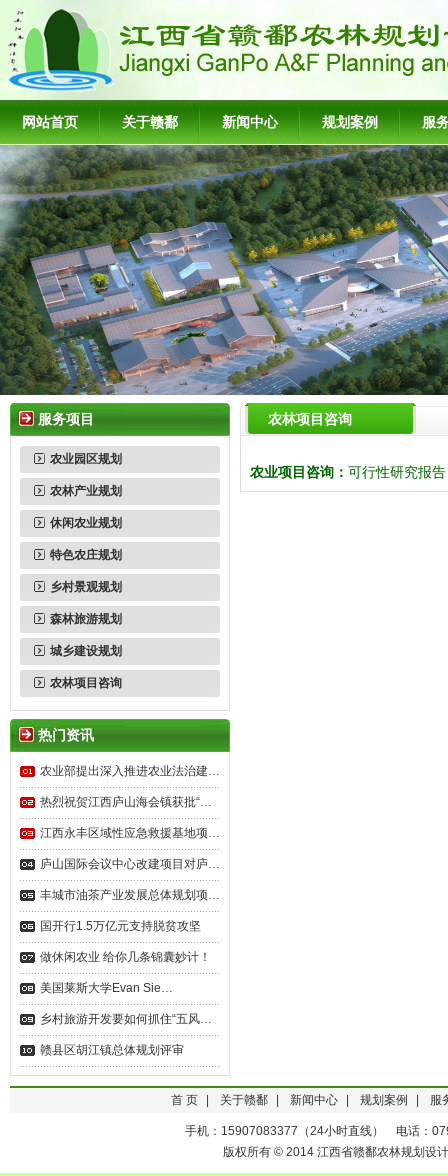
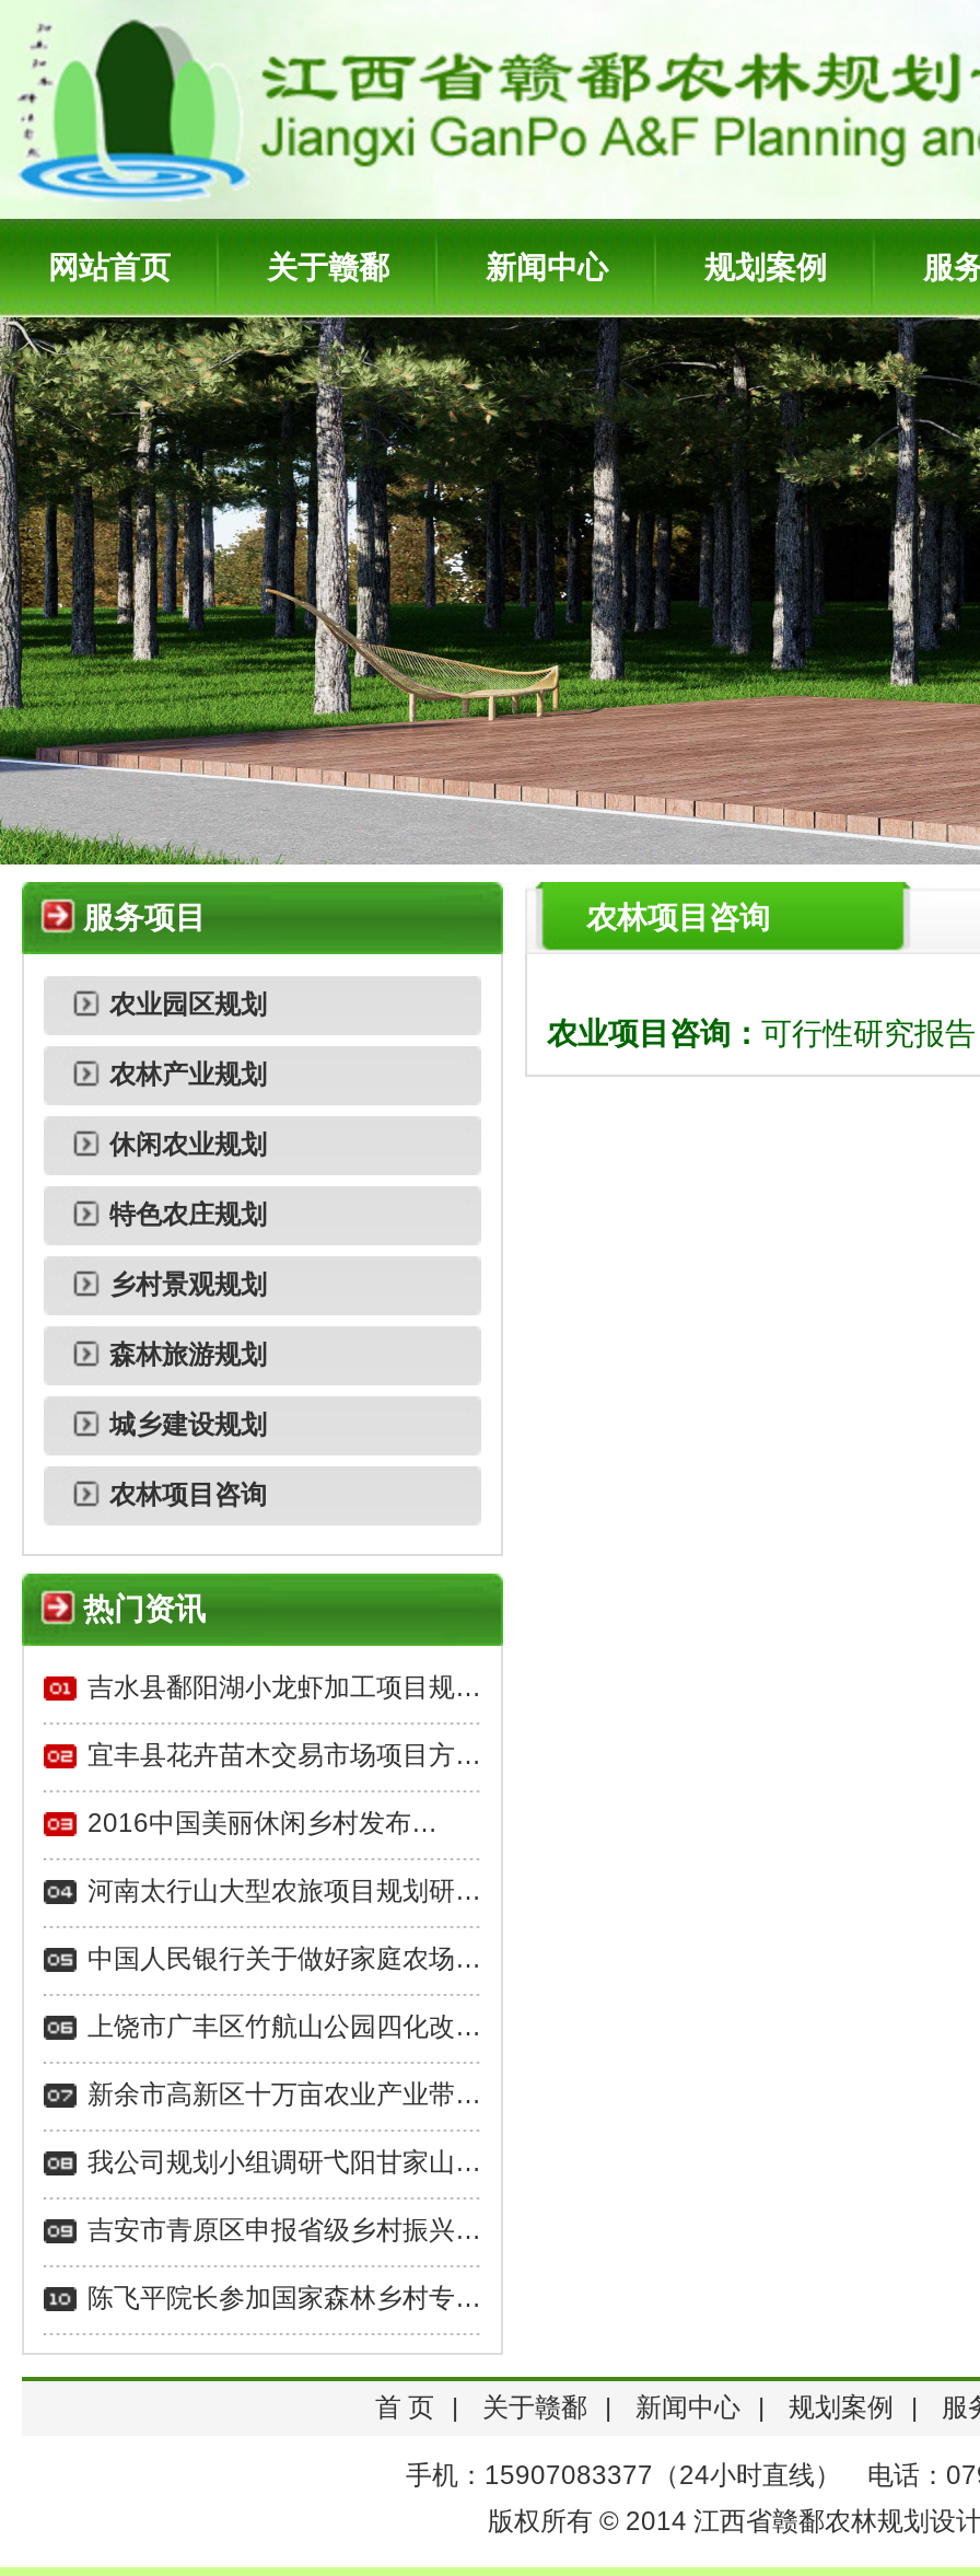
[3,144,445,395] [image] -> [7,315,973,865] [image]
[40,764,220,778] 农业部提出深入推进农业法治建… -> [87,1672,481,1703] 吉水县鄱阳湖小龙虾加工项目规…
[40,795,212,809] 热烈祝贺江西庐山海会镇获批“… -> [87,1740,481,1771] 宜丰县花卉苗木交易市场项目方…
[40,826,220,840] 江西永丰区域性应急救援基地项… -> [87,1808,437,1838] 2016中国美丽休闲乡村发布…
[40,857,220,871] 庐山国际会议中心改建项目对庐… -> [87,1876,481,1906] 河南太行山大型农旅项目规划研…
[40,888,220,902] 丰城市油茶产业发展总体规划项… -> [87,1943,481,1974] 中国人民银行关于做好家庭农场…
[40,919,201,933] 国开行1.5万亿元支持脱贫攻坚 -> [87,2011,481,2042] 上饶市广丰区竹航山公园四化改…
[40,950,211,964] 做休闲农业 给你几条锦囊妙计！ -> [87,2079,481,2110] 新余市高新区十万亩农业产业带…
[40,981,173,995] 美国莱斯大学Evan Sie… -> [87,2147,481,2178] 我公司规划小组调研弋阳甘家山…
[40,1012,212,1026] 乡村旅游开发要如何抓住“五风… -> [87,2215,481,2246] 吉安市青原区申报省级乡村振兴…
[40,1043,184,1057] 赣县区胡江镇总体规划评审 -> [87,2283,481,2313] 陈飞平院长参加国家森林乡村专…

